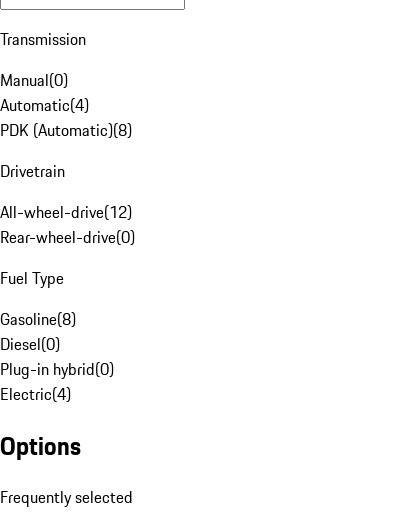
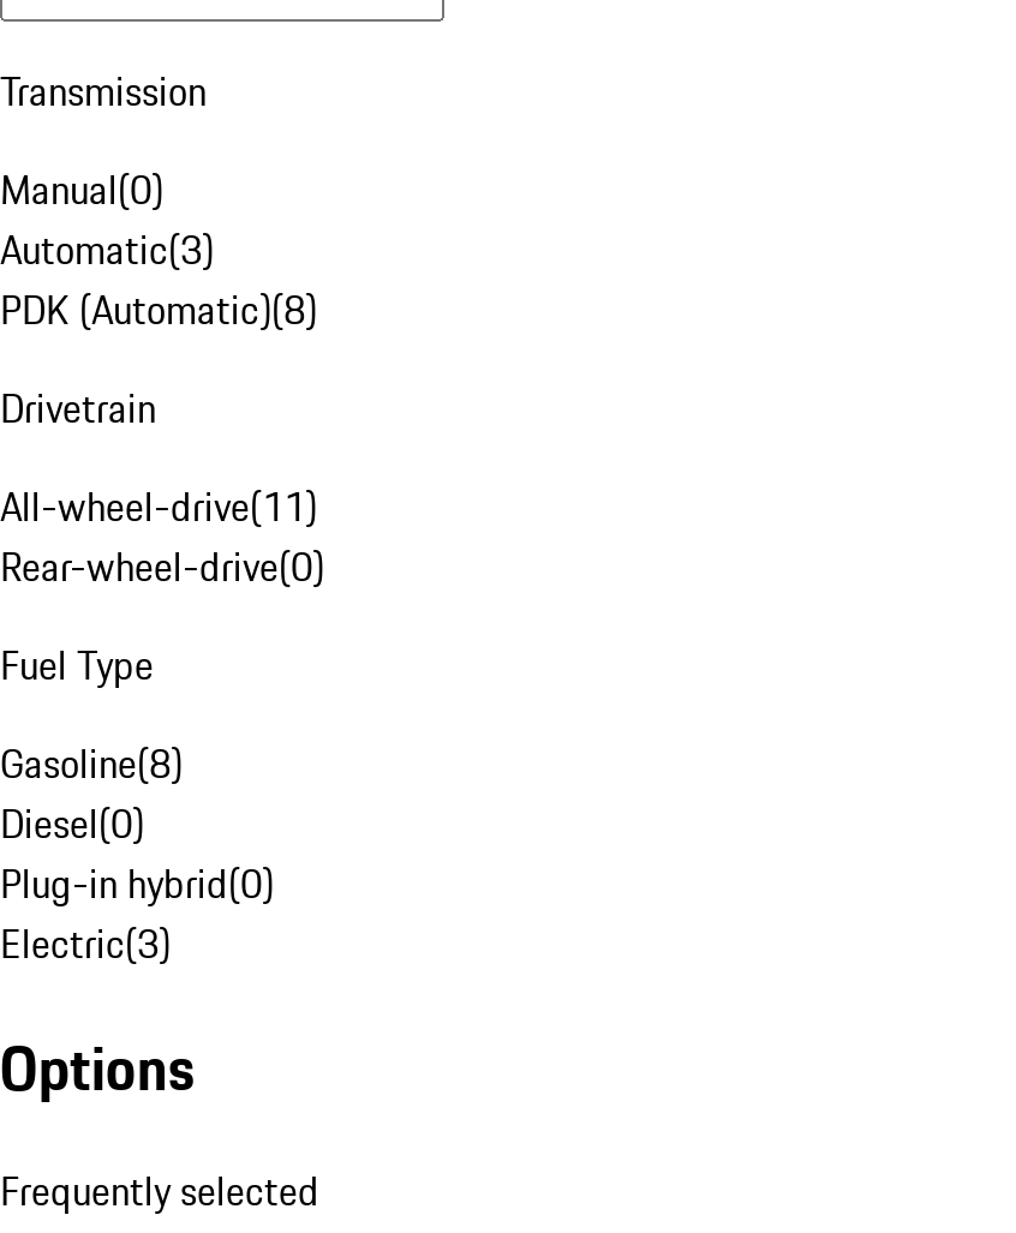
[0,93,89,117] Automatic(4) -> [0,222,214,279] Automatic(3)
[0,200,132,224] All-wheel-drive(12) -> [0,479,317,536] All-wheel-drive(11)
[0,382,71,406] Electric(4) -> [0,916,171,973] Electric(3)

